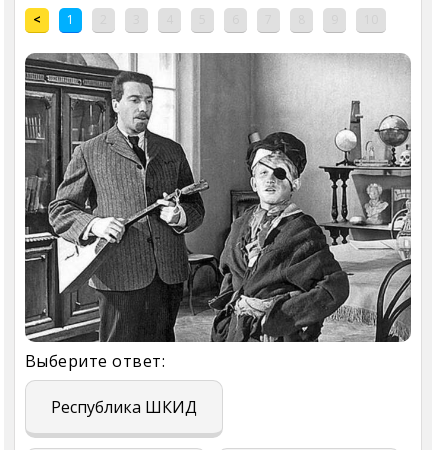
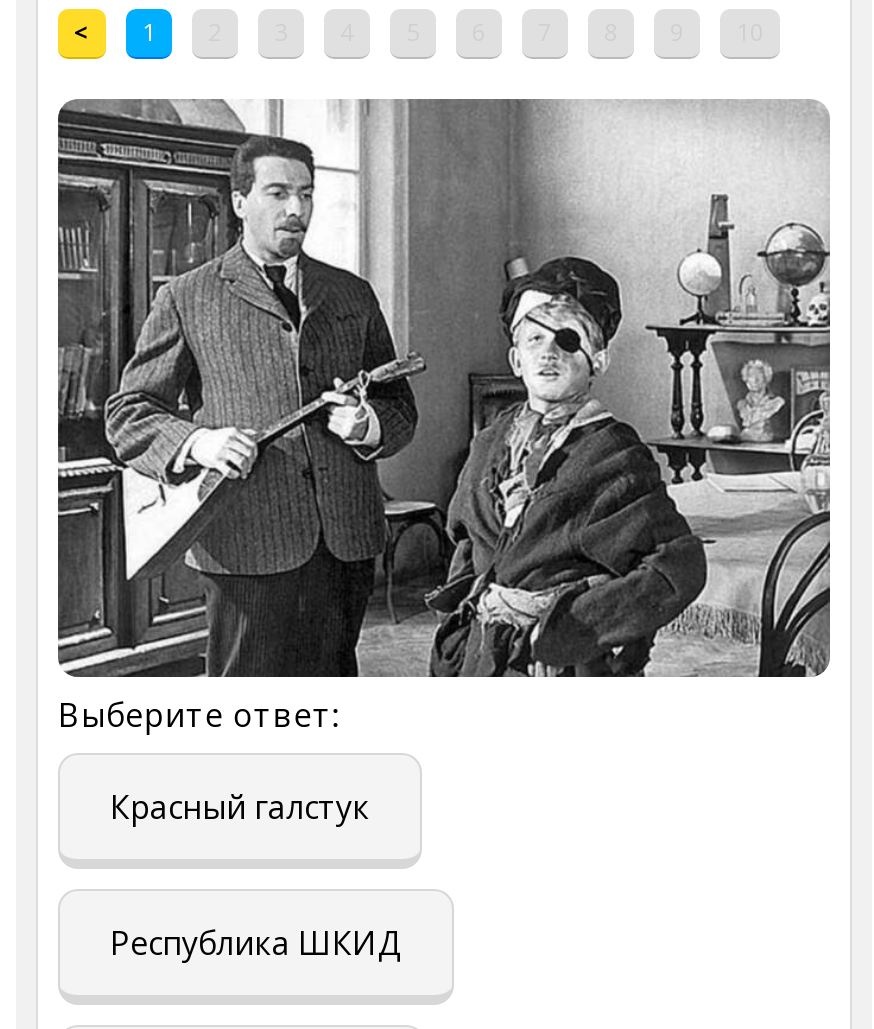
none -> [110,785,370,829] Красный галстук

